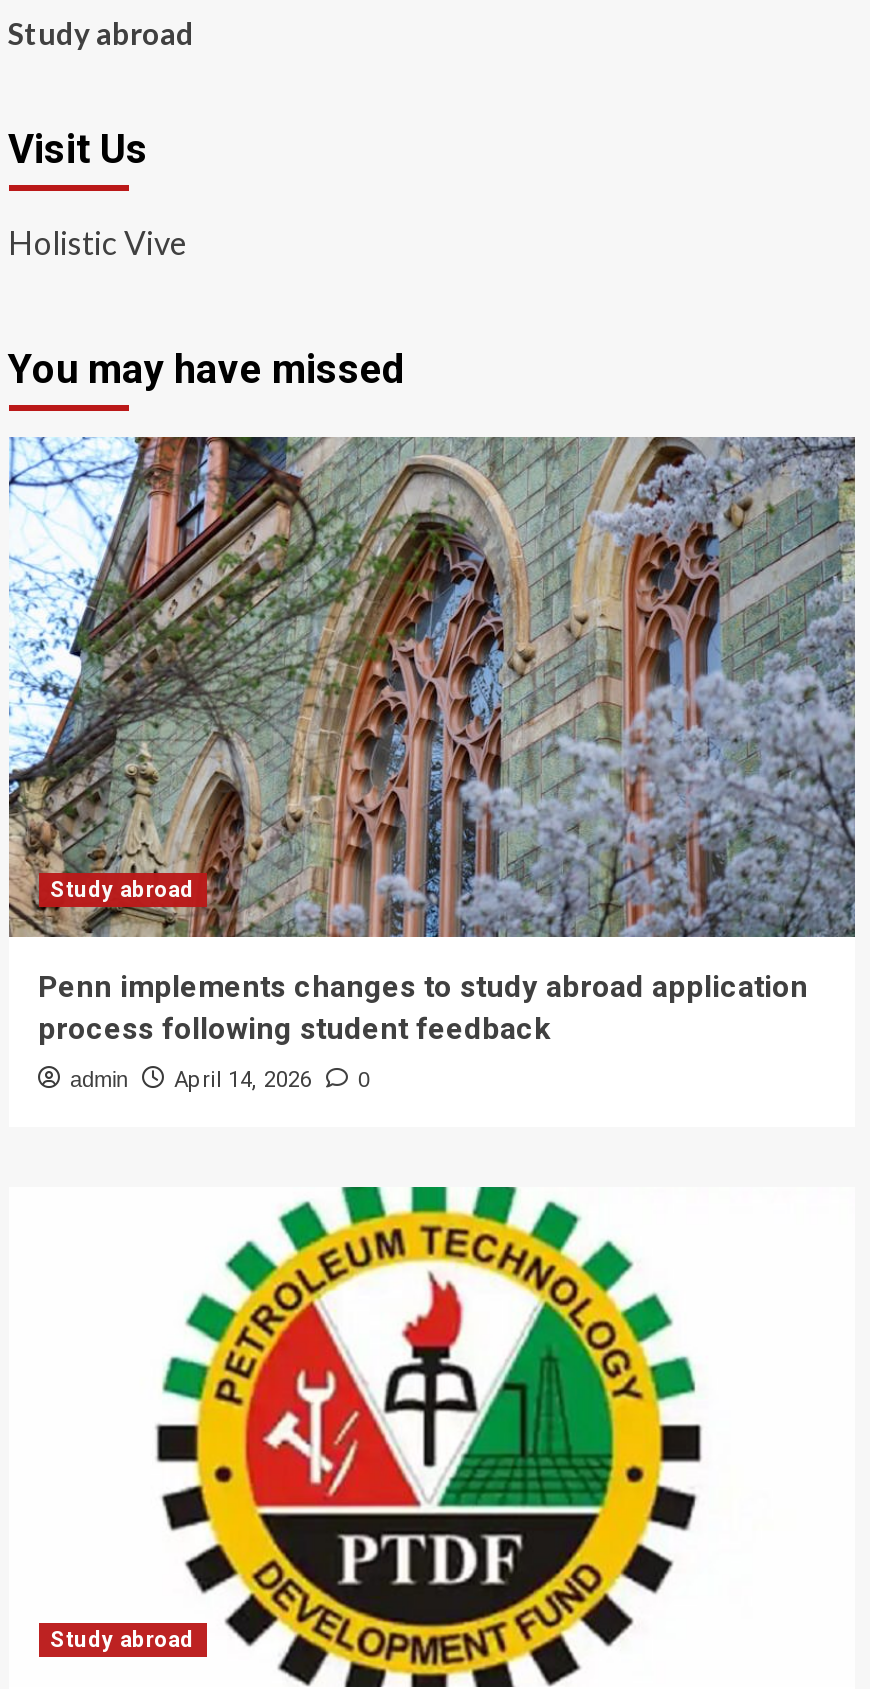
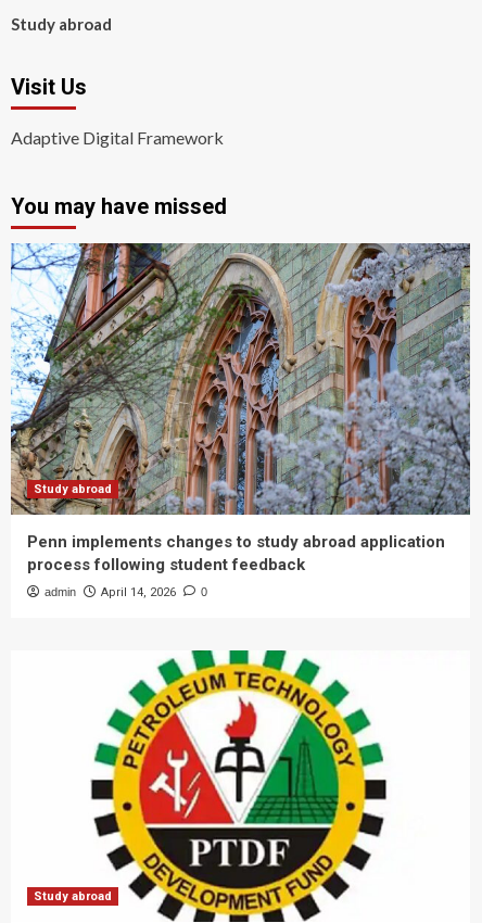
[8,223,186,261] Holistic Vive -> [10,127,223,148] Adaptive Digital Framework

